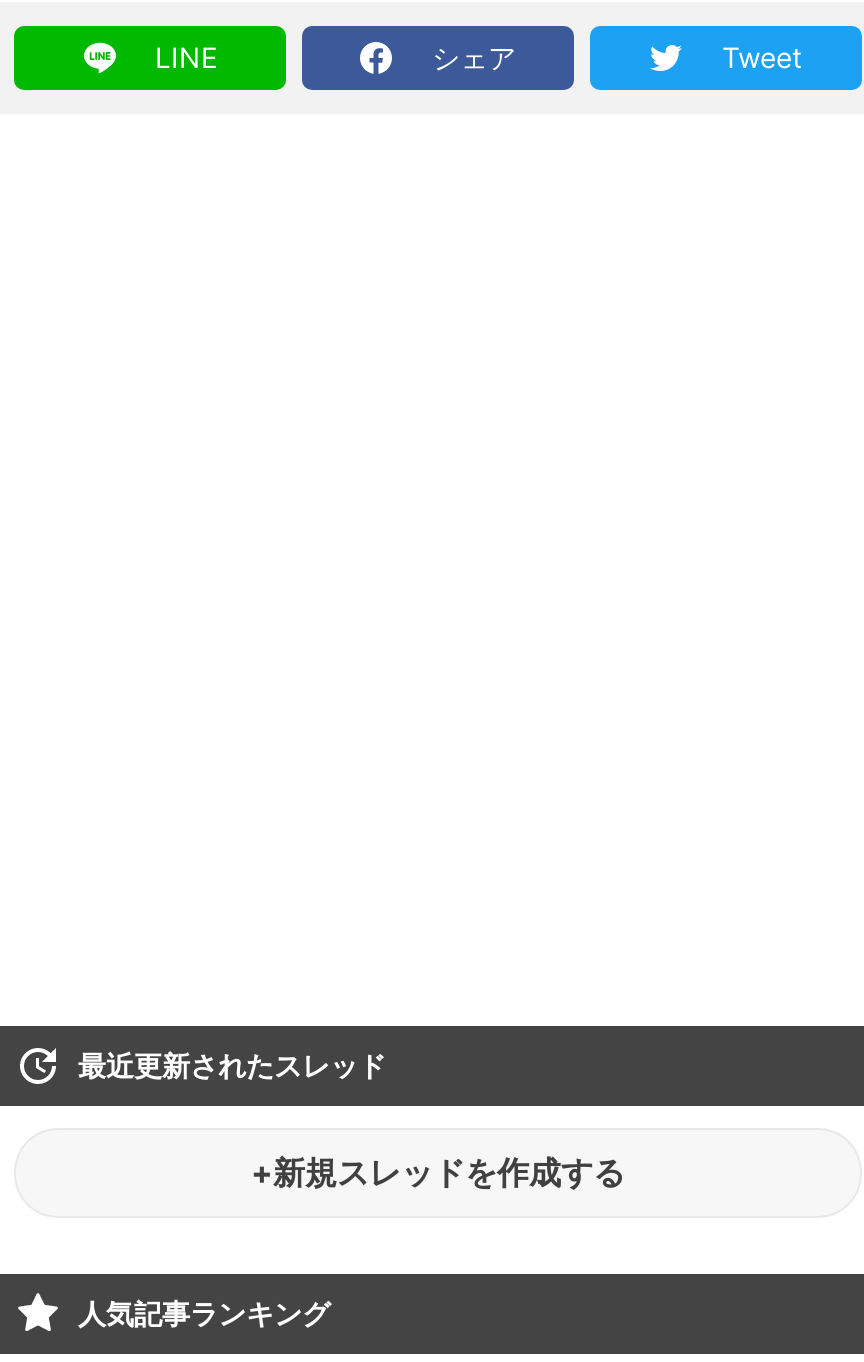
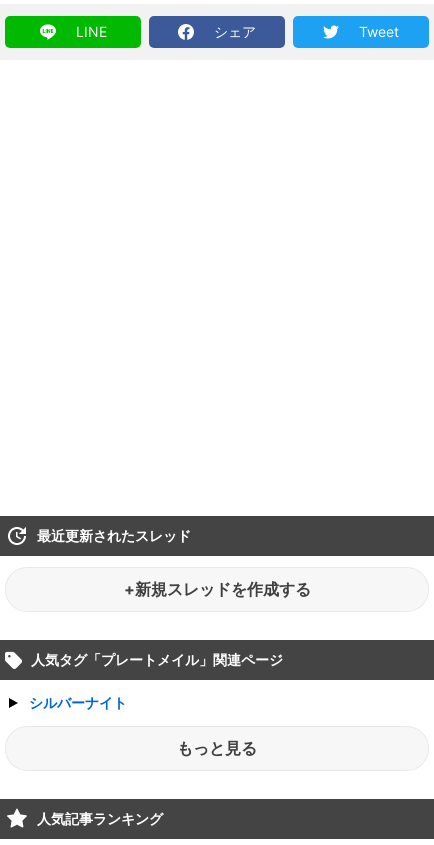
none -> [29,651,283,758] 人気タグ「プレートメイル」関連ページ | シルバーナイト | もっと見る

